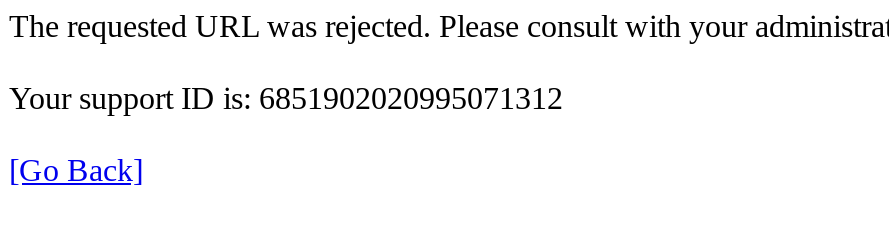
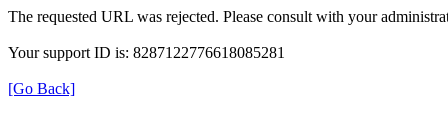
[9,81,563,115] Your support ID is: 6851902020995071312 -> [8,44,285,61] Your support ID is: 8287122776618085281

